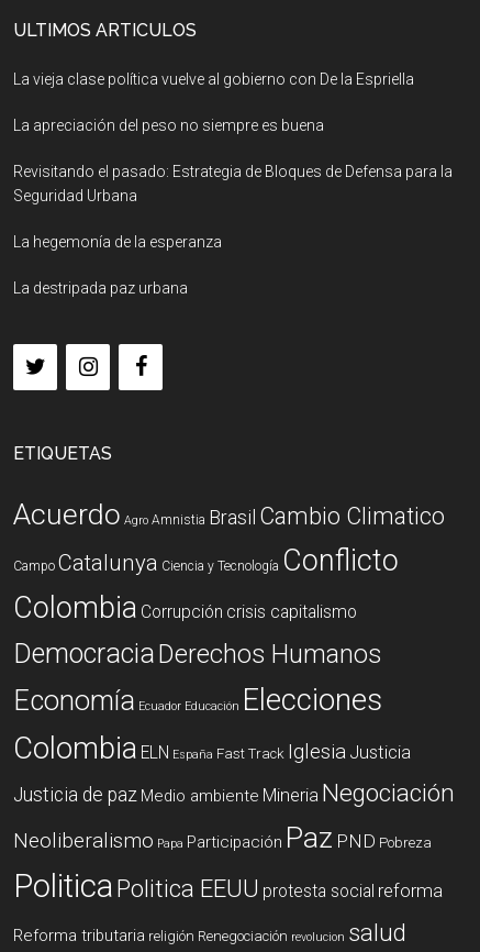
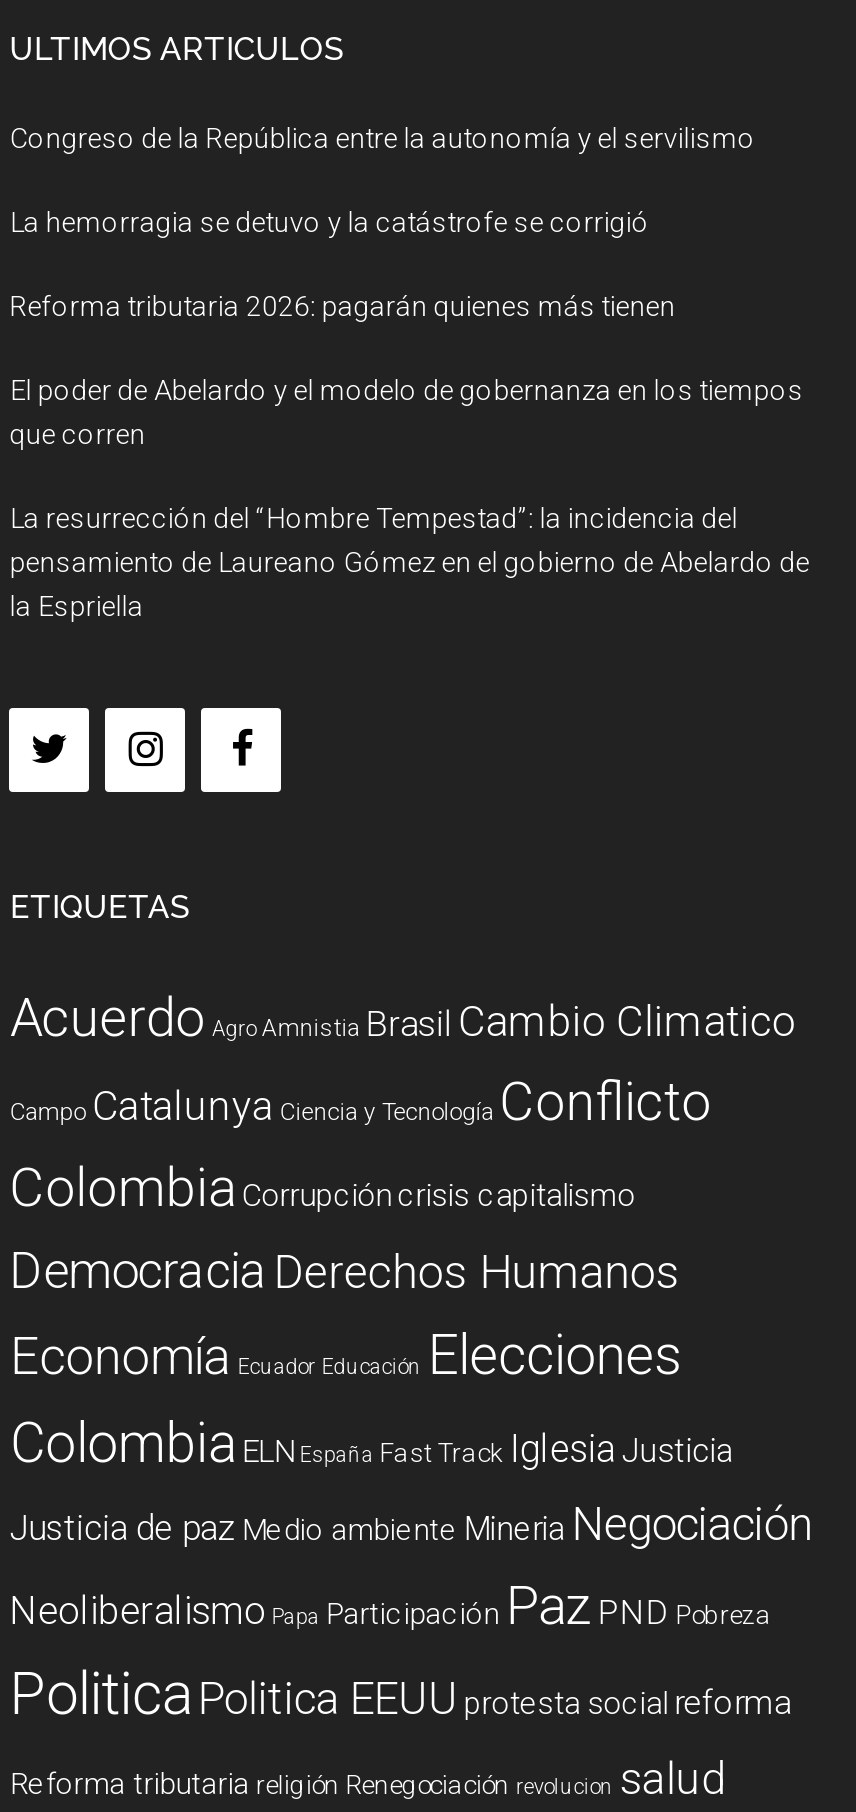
[14,70,415,88] La vieja clase política vuelve al gobierno con De la Espriella -> [10,121,756,153] Congreso de la República entre la autonomía y el servilismo
[14,116,324,134] La apreciación del peso no siempre es buena -> [10,205,650,237] La hemorragia se detuvo y la catástrofe se corrigió
[14,163,453,204] Revisitando el pasado: Estrategia de Bloques de Defensa para la | Seguridad Urbana -> [10,289,676,321] Reforma tributaria 2026: pagarán quienes más tienen
[14,233,222,251] La hegemonía de la esperanza -> [10,373,804,449] El poder de Abelardo y el modelo de gobernanza en los tiempos | que corren
[14,279,188,297] La destripada paz urbana -> [10,501,810,621] La resurrección del “Hombre Tempestad”: la incidencia del | pensamiento de Laureano Gómez en el gobierno de Abelardo de | la Espriella

